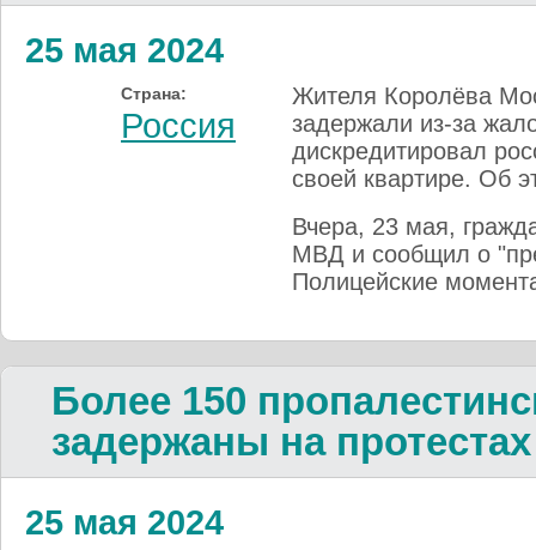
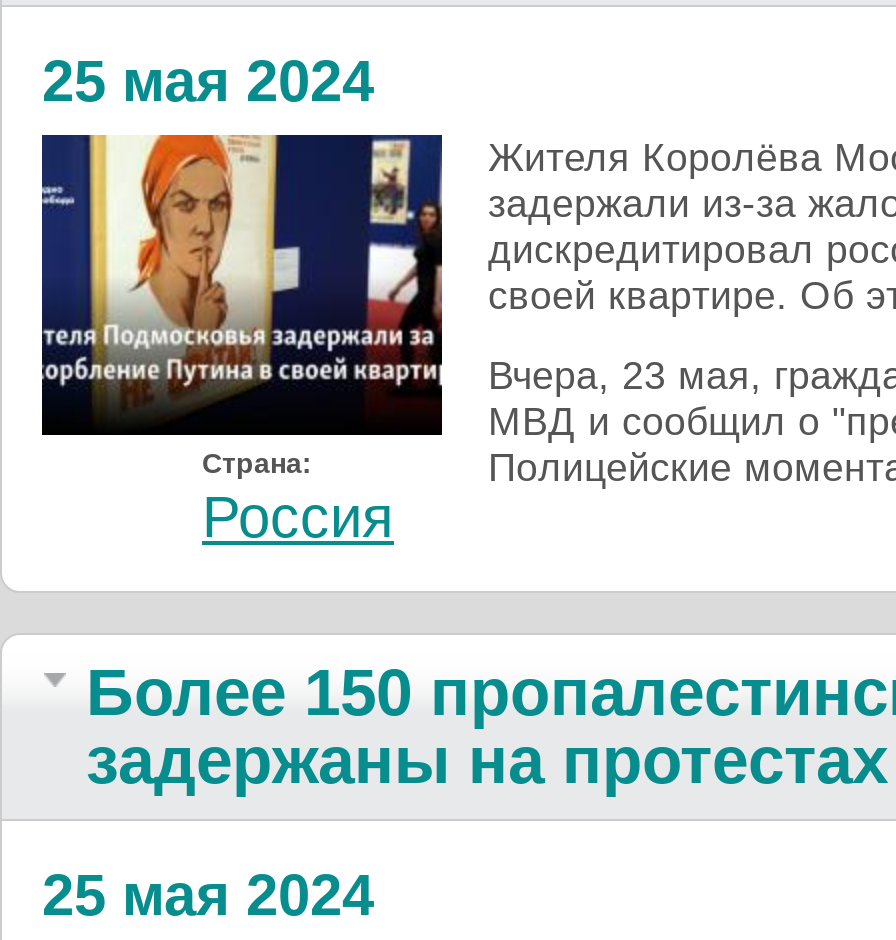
none -> [40,133,444,437] [image]
moved [121,84,236,145] -> [202,447,394,549]: Страна: | Россия

